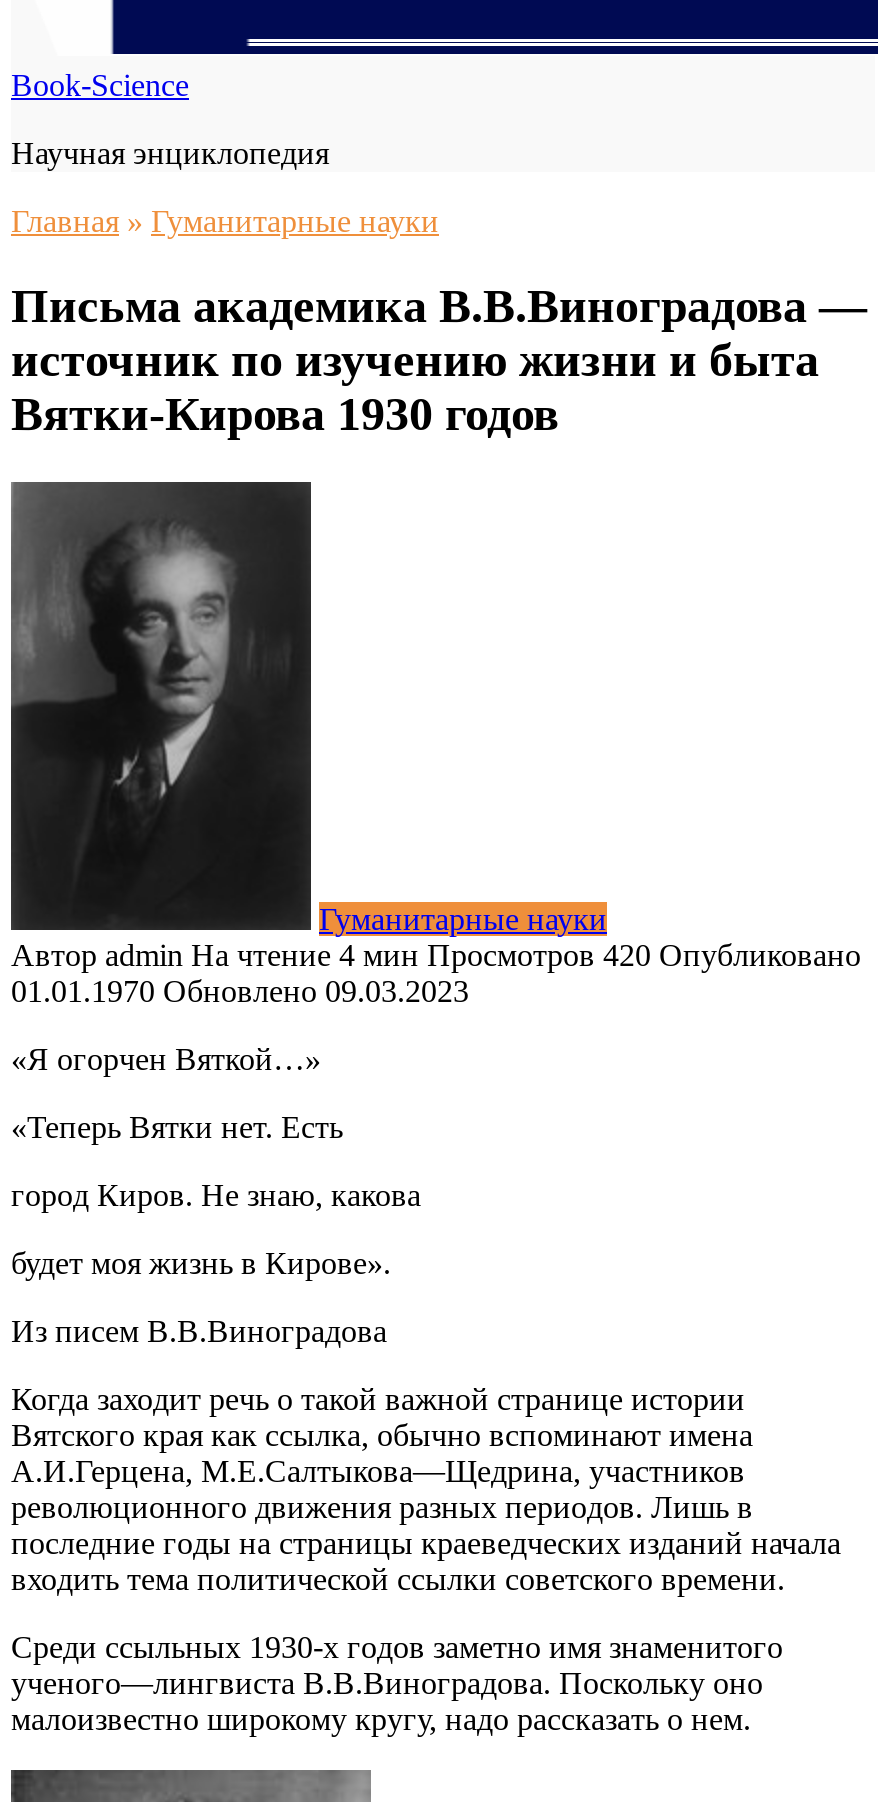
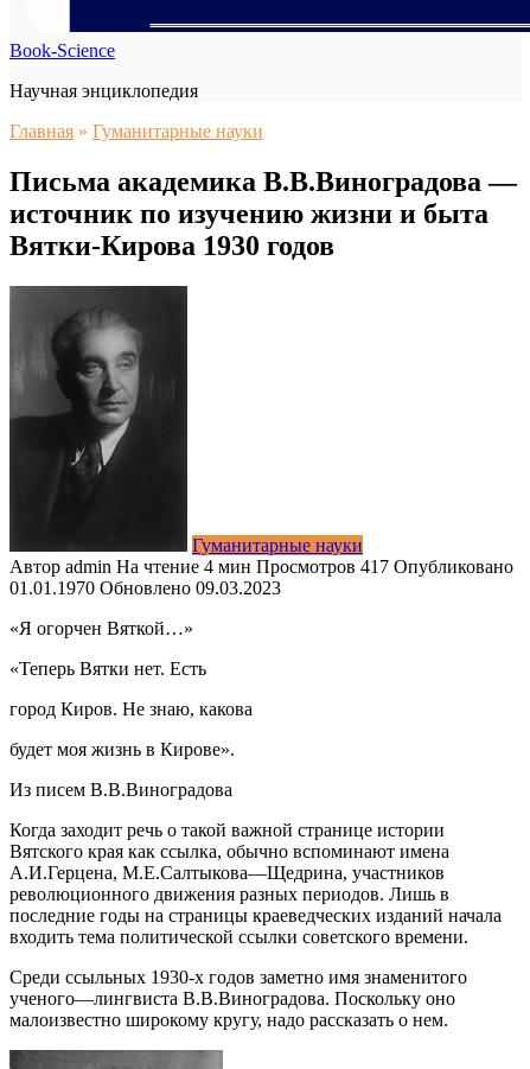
[11,938,861,972] Автор admin На чтение4 мин Просмотров 420 Опубликовано -> [9,556,513,576] Автор admin На чтение4 мин Просмотров 417 Опубликовано

